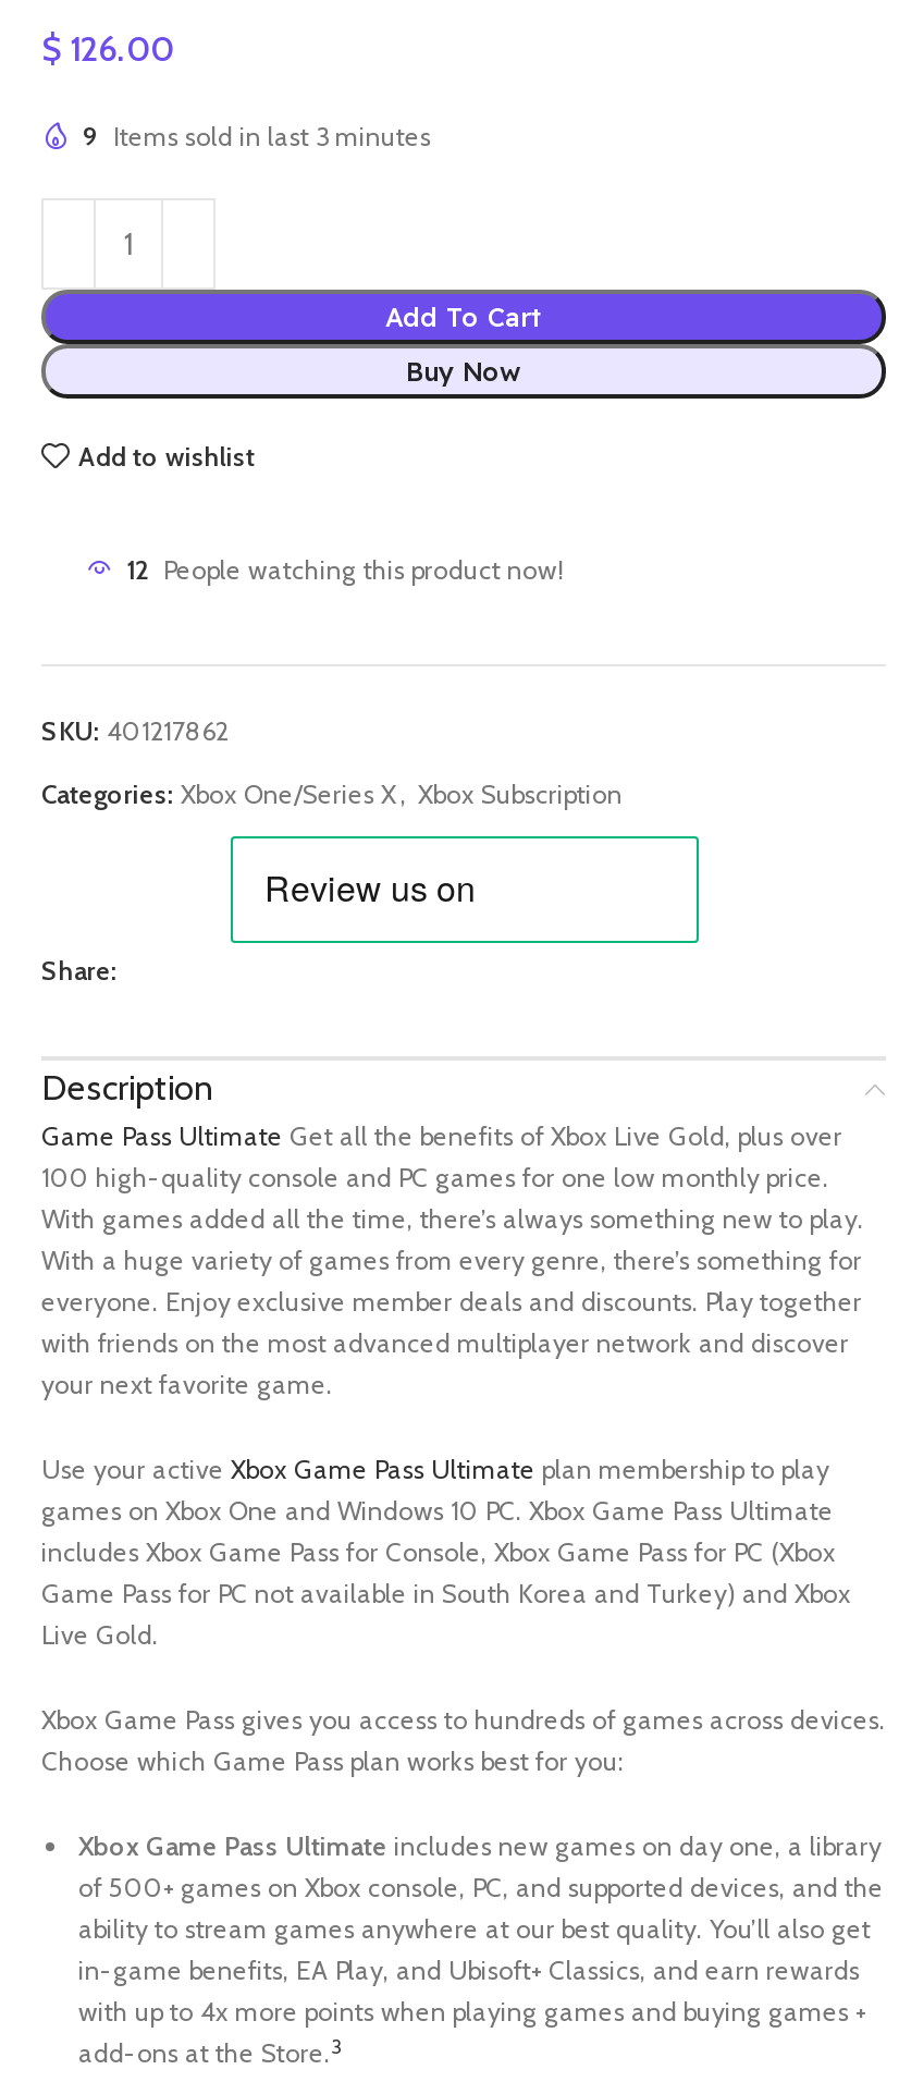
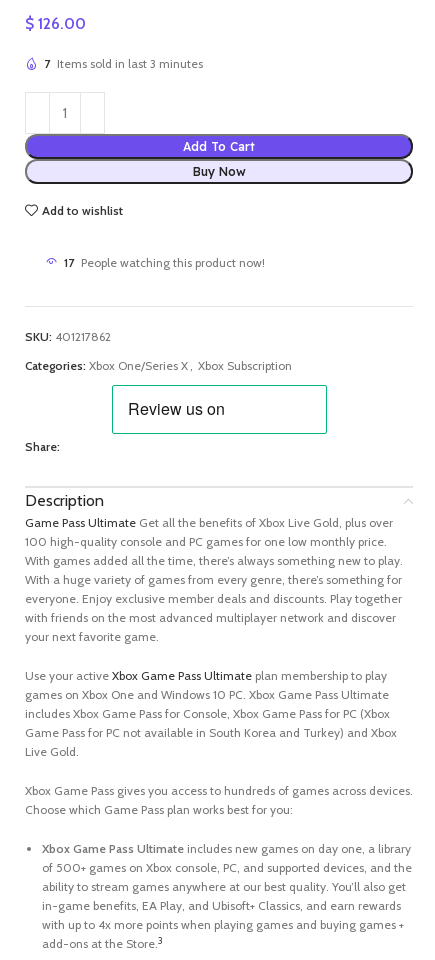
[83,120,431,153] 9 Items sold in last 3 minutes -> [44,56,203,71] 7 Items sold in last 3 minutes
[126,554,564,586] 12 People watching this product now! -> [64,255,265,270] 17 People watching this product now!

